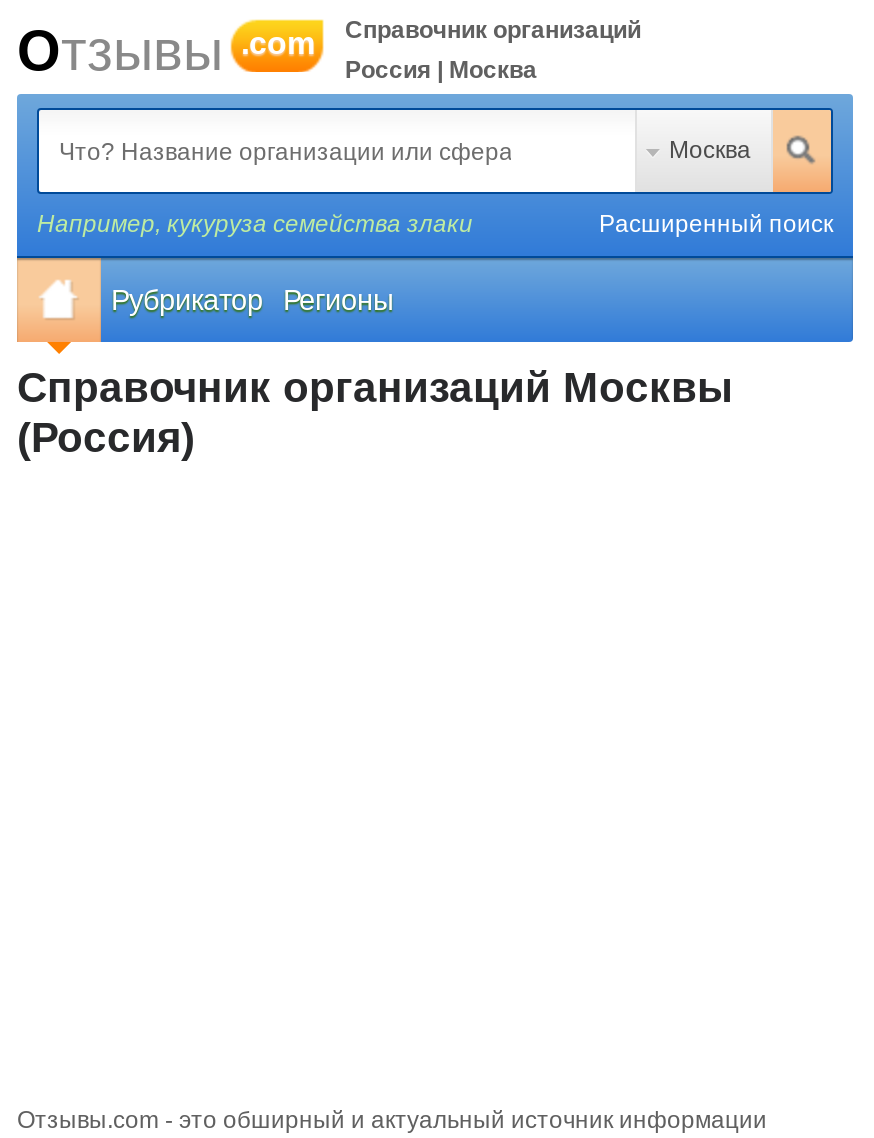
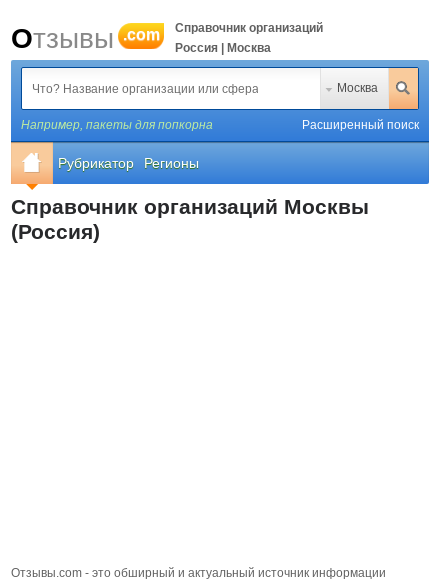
[37,210,473,238] Например, кукуруза семейства злаки -> [21,118,213,132] Например, пакеты для попкорна

